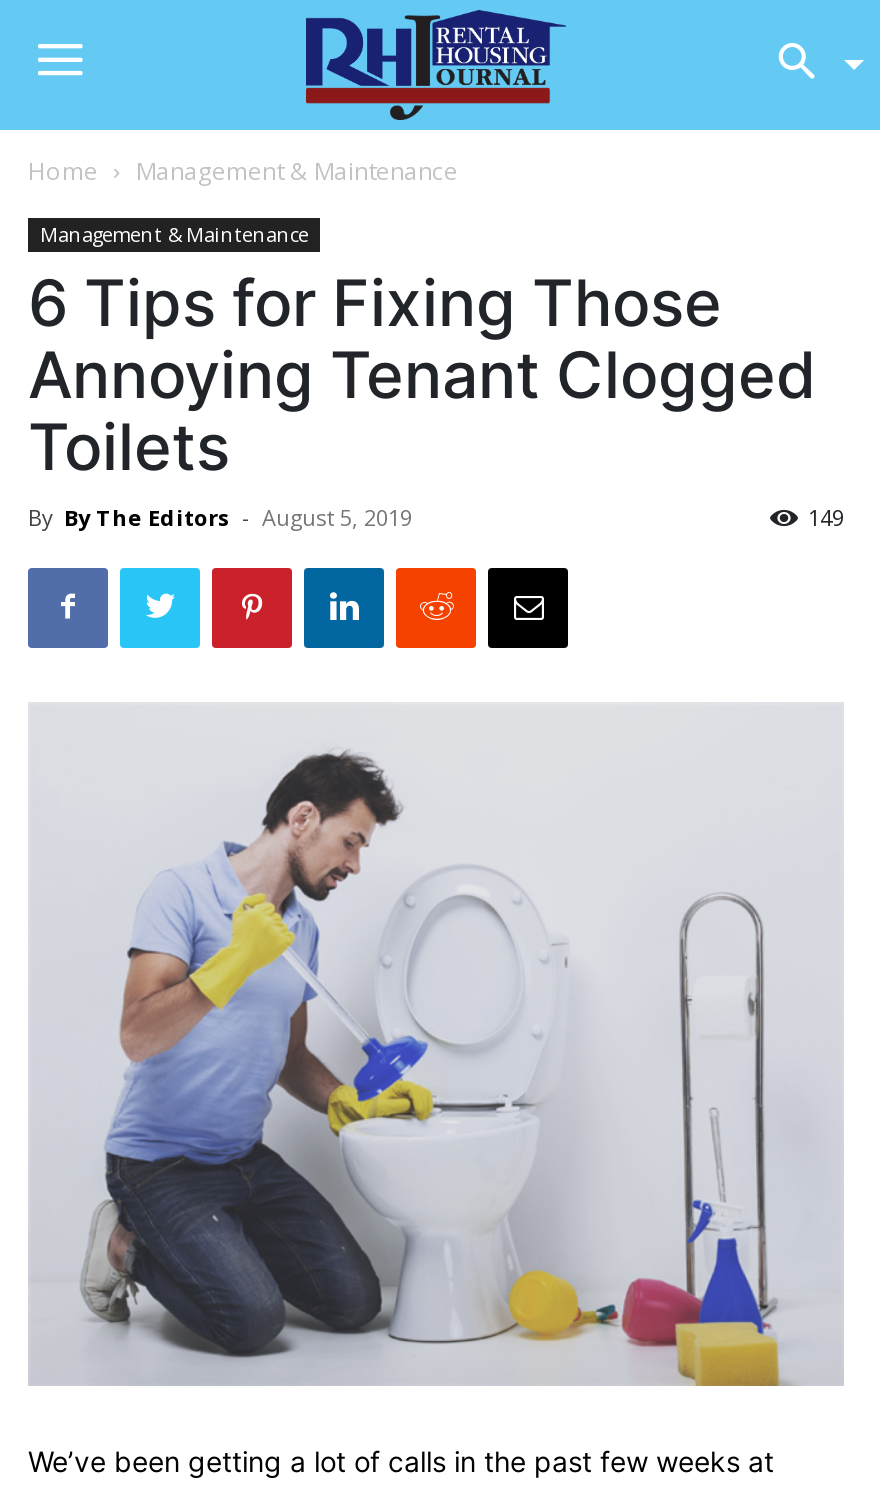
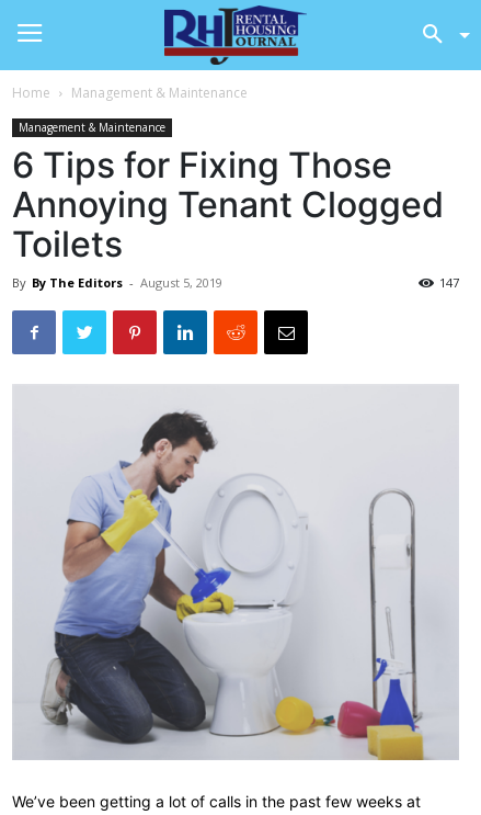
[808,501,844,531] 149 -> [439,275,459,291] 147

